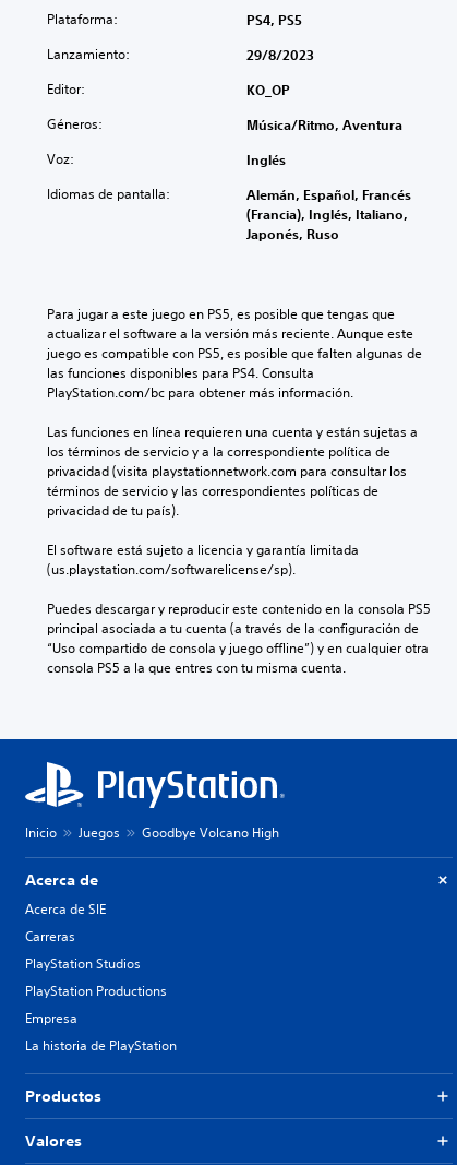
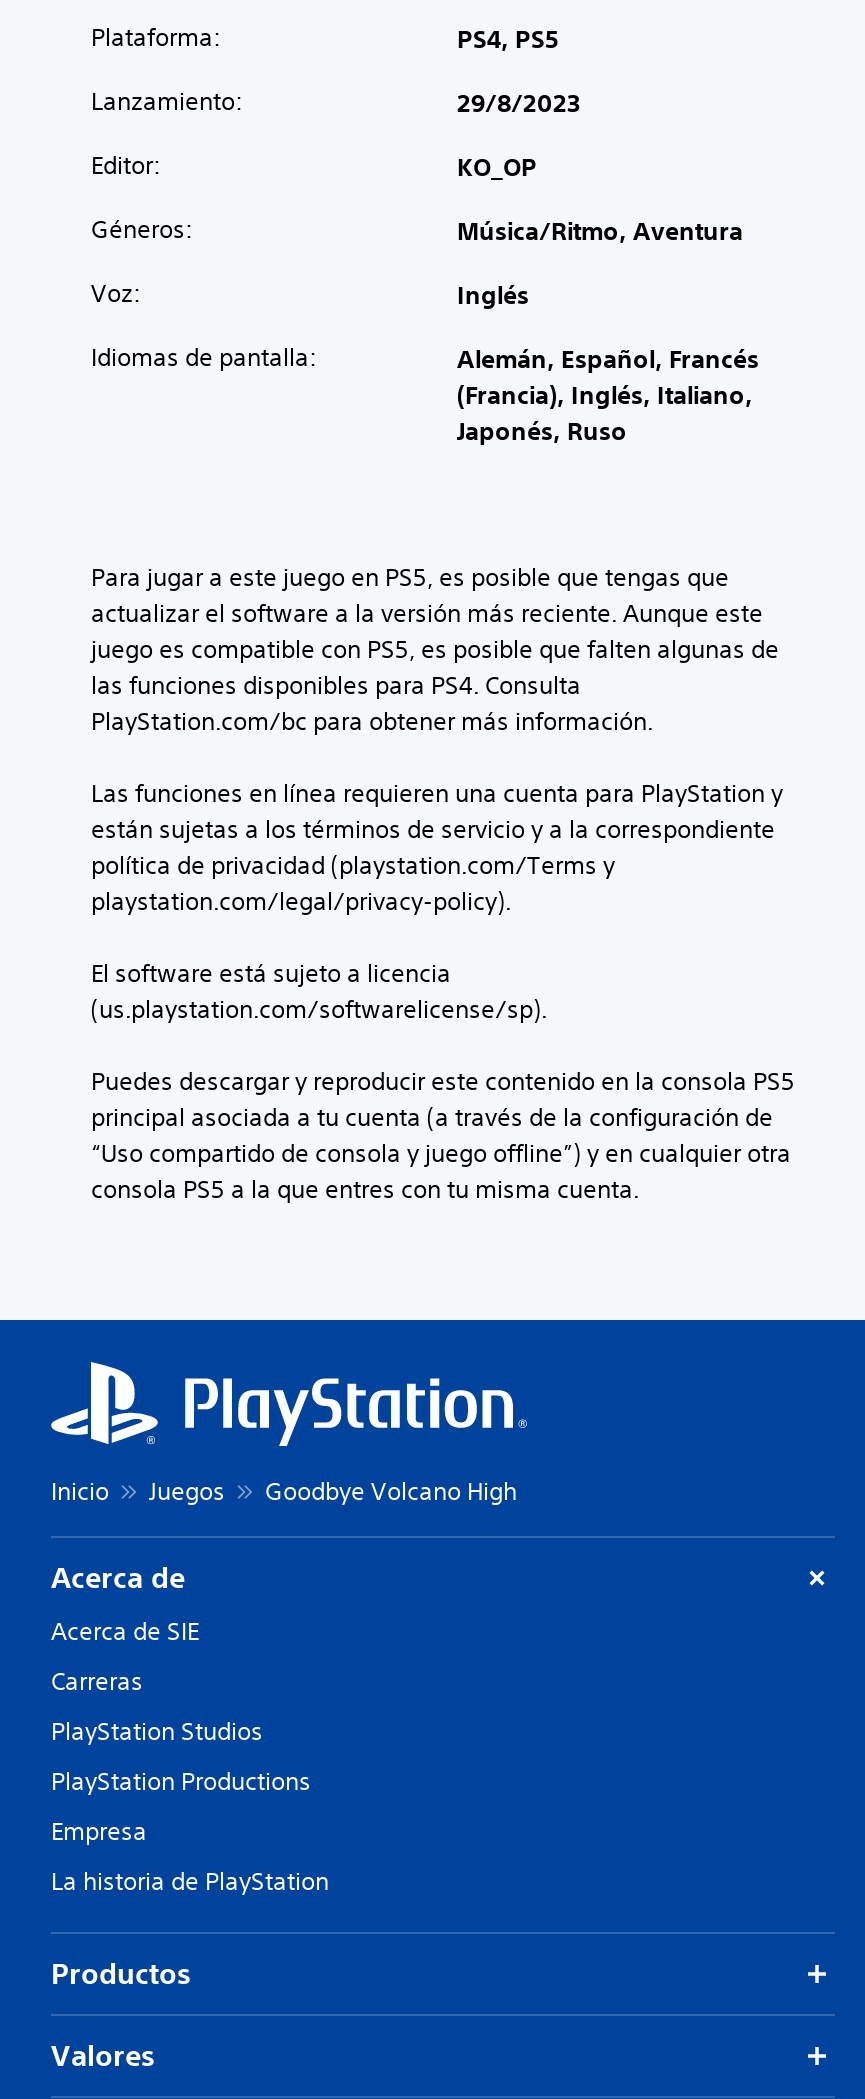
[47,422,418,520] Las funciones en línea requieren una cuenta y están sujetas a | los términos de servicio y a la correspondiente política de | privacidad (visita playstationnetwork.com para consultar los | términos de servicio y las correspondientes políticas de | privacidad de tu país). -> [91,776,783,918] Las funciones en línea requieren una cuenta para PlayStation y | están sujetas a los términos de servicio y a la correspondiente | política de privacidad (playstation.com/Terms y | playstation.com/legal/privacy-policy).
[47,540,359,559] El software está sujeto a licencia y garantía limitada -> [91,956,451,990] El software está sujeto a licencia

